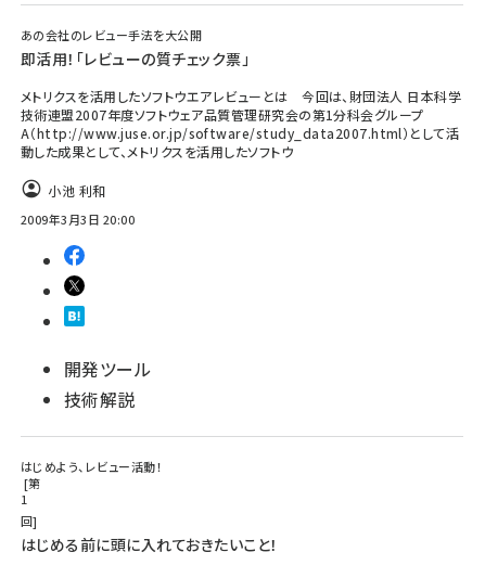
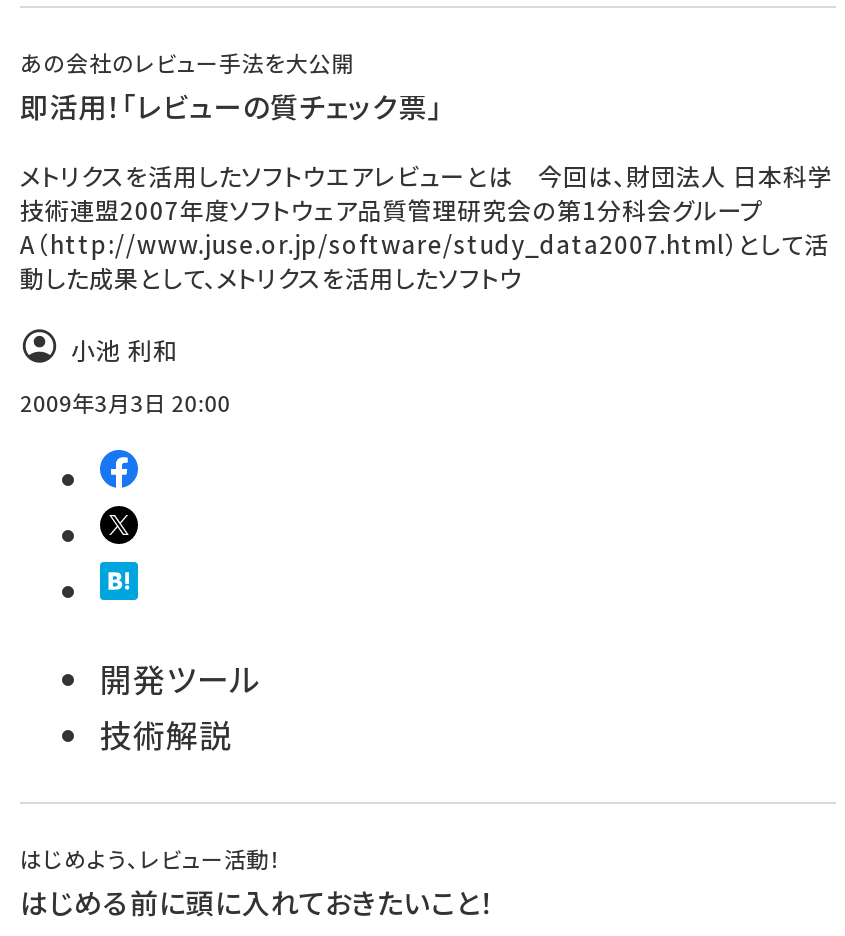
[21,474,41,529] 第 | 1 | 回 -> none

